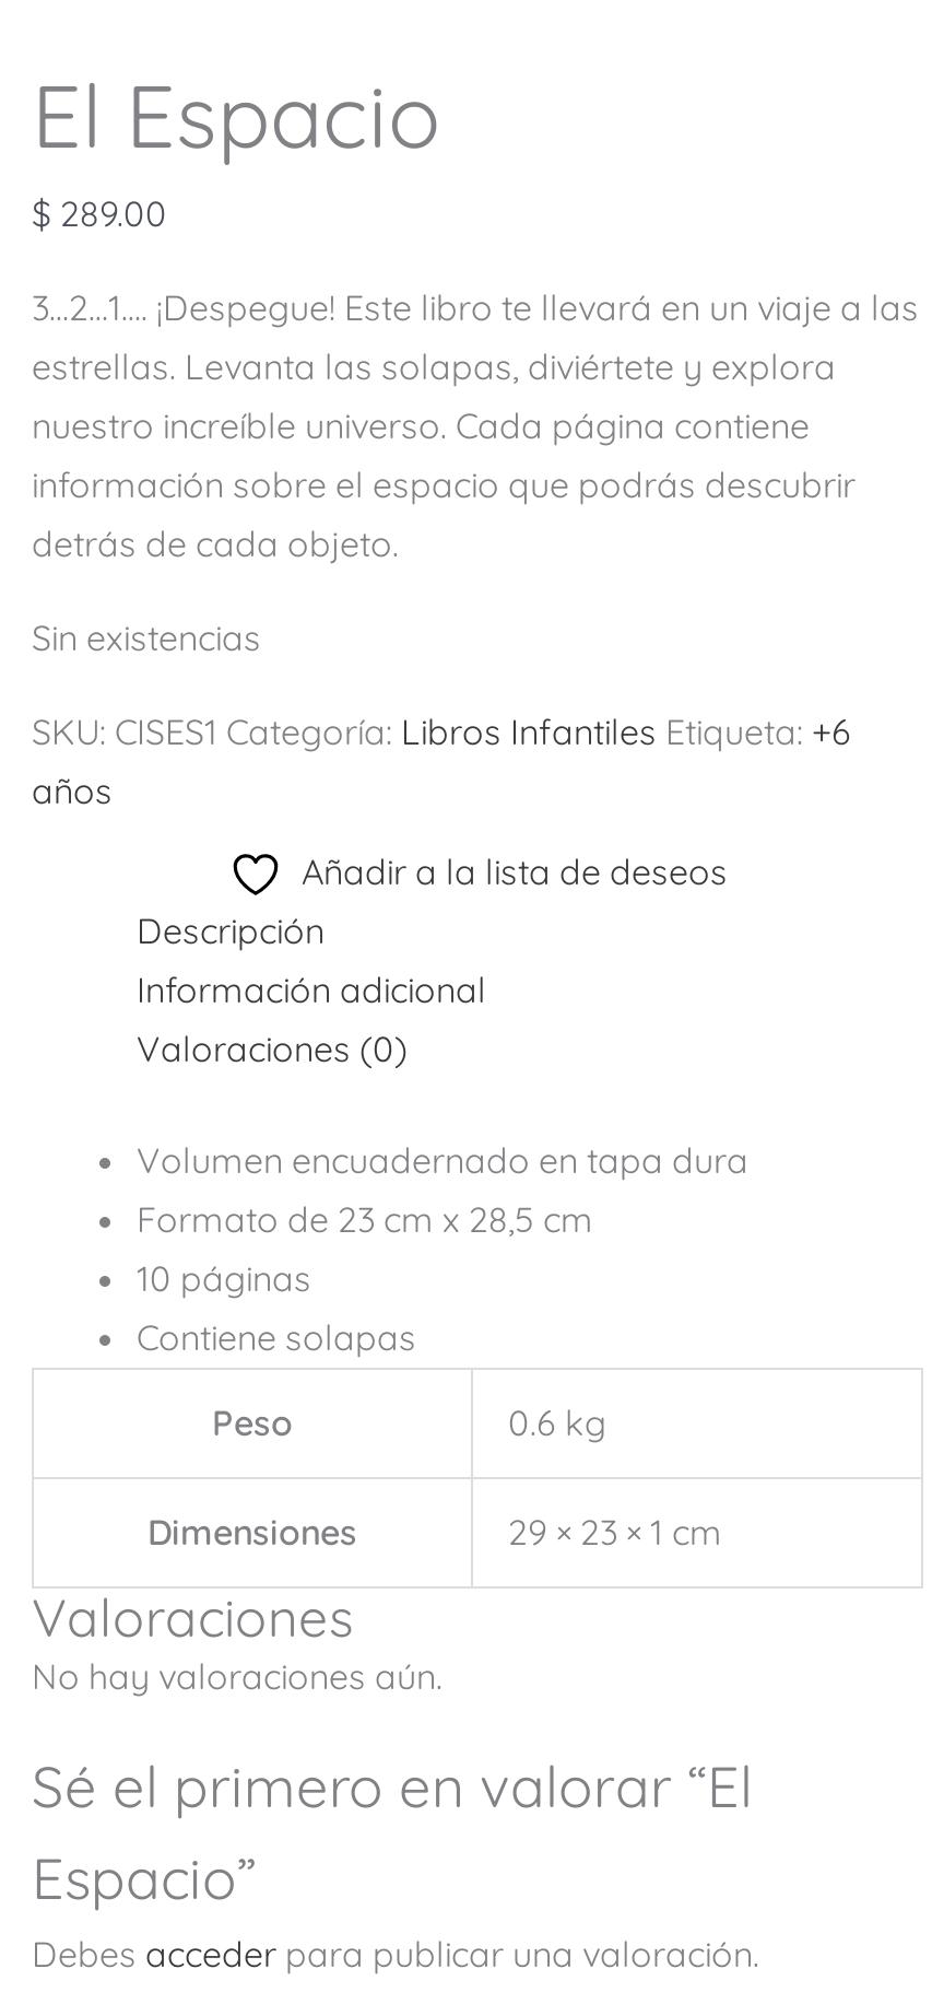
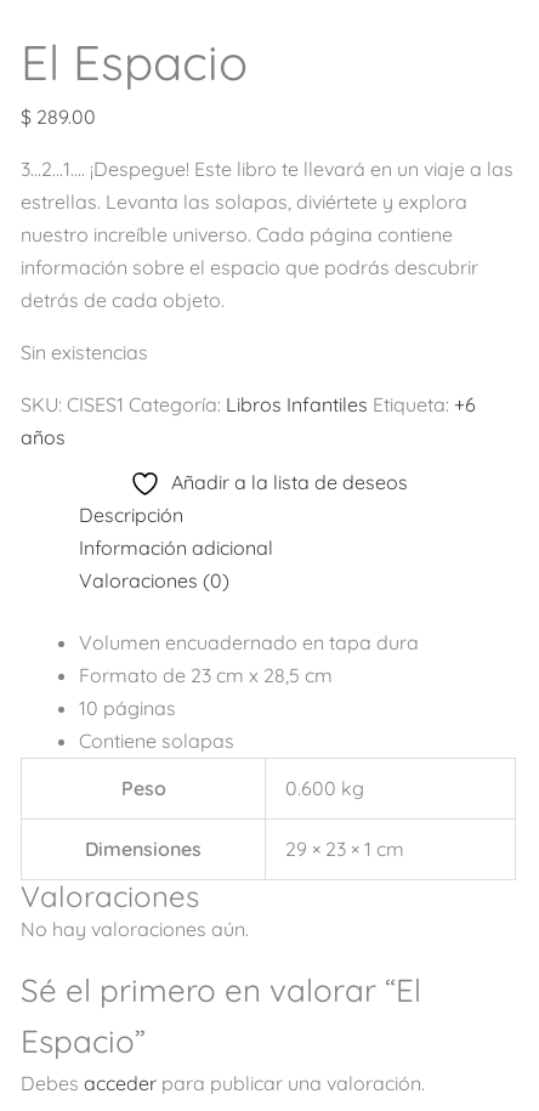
[508,1402,606,1446] 0.6 kg -> [285,775,364,800] 0.600 kg

